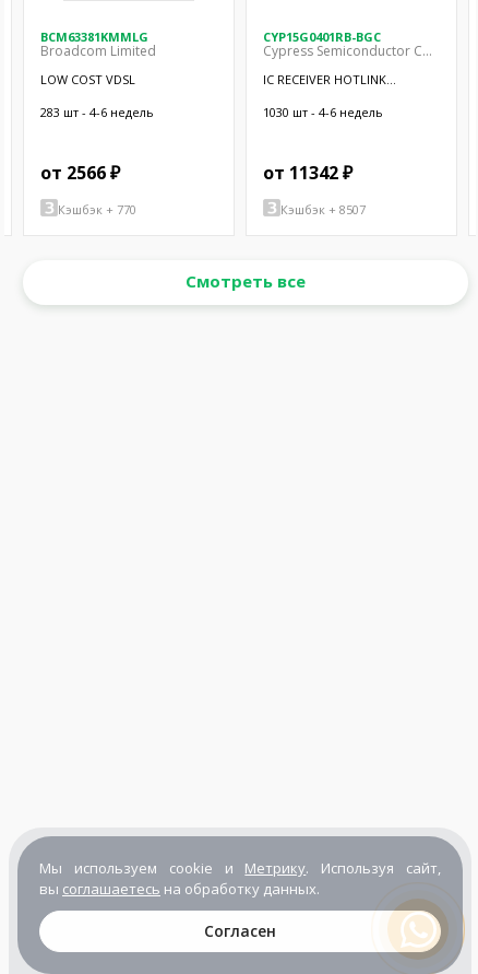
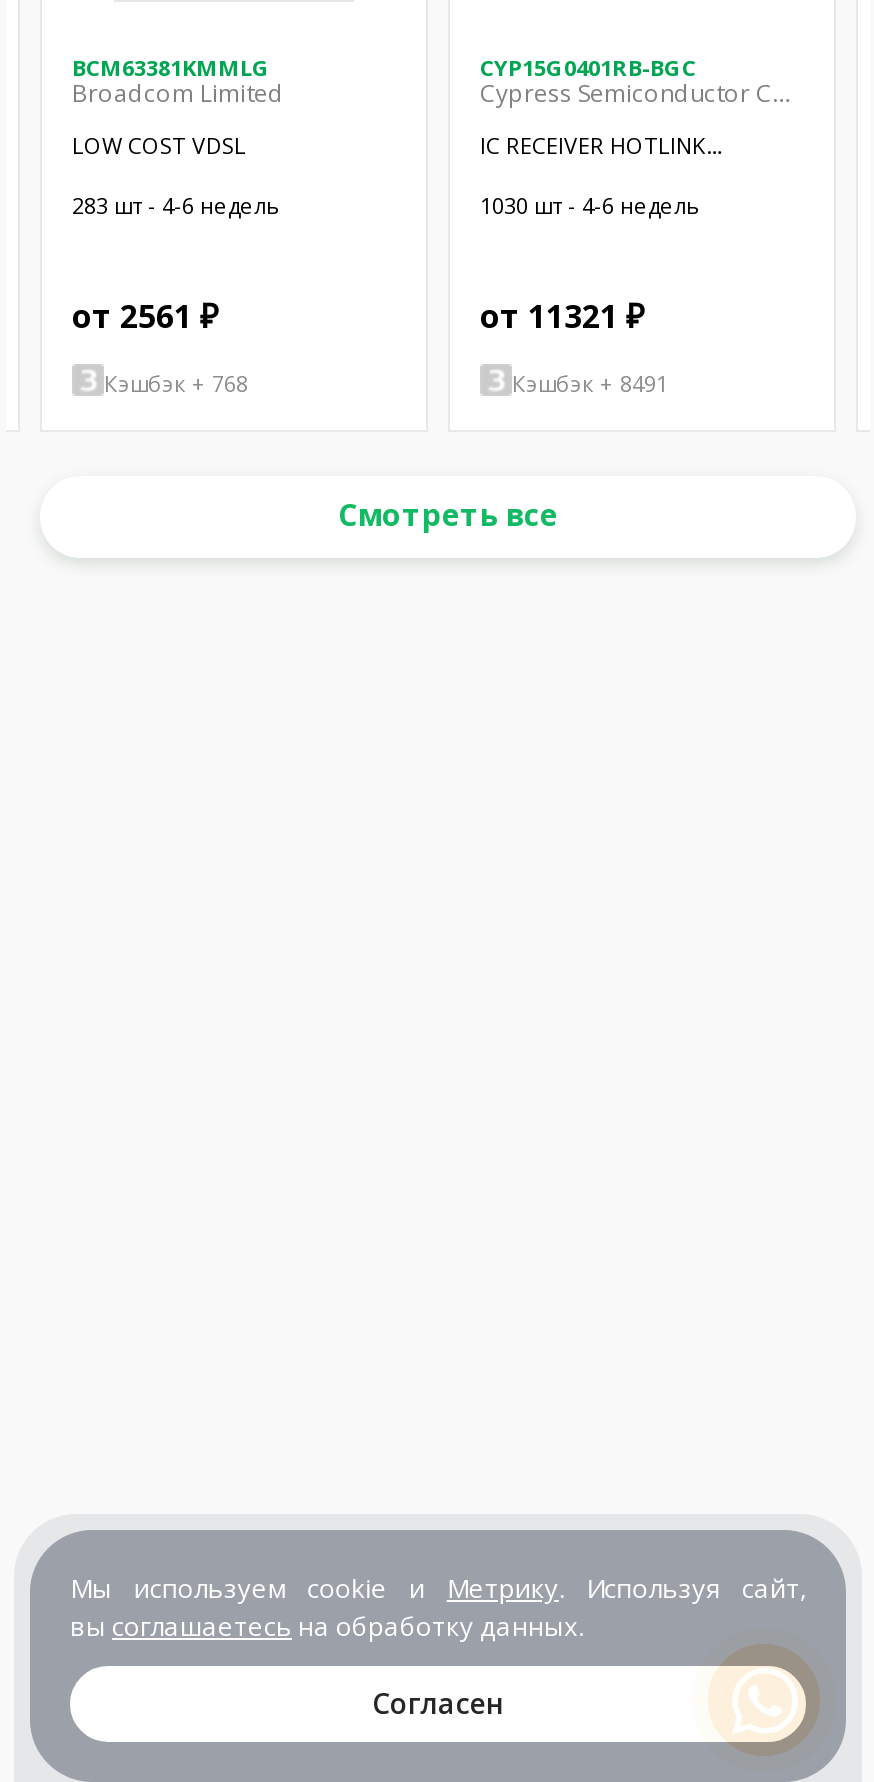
[40,161,120,185] от 2566 ₽ -> [72,294,218,338] от 2561 ₽
[263,161,352,185] от 11342 ₽ -> [480,294,644,338] от 11321 ₽
[58,201,136,217] Кэшбэк + 770 -> [104,367,248,397] Кэшбэк + 768
[280,201,366,217] Кэшбэк + 8507 -> [512,367,668,397] Кэшбэк + 8491

